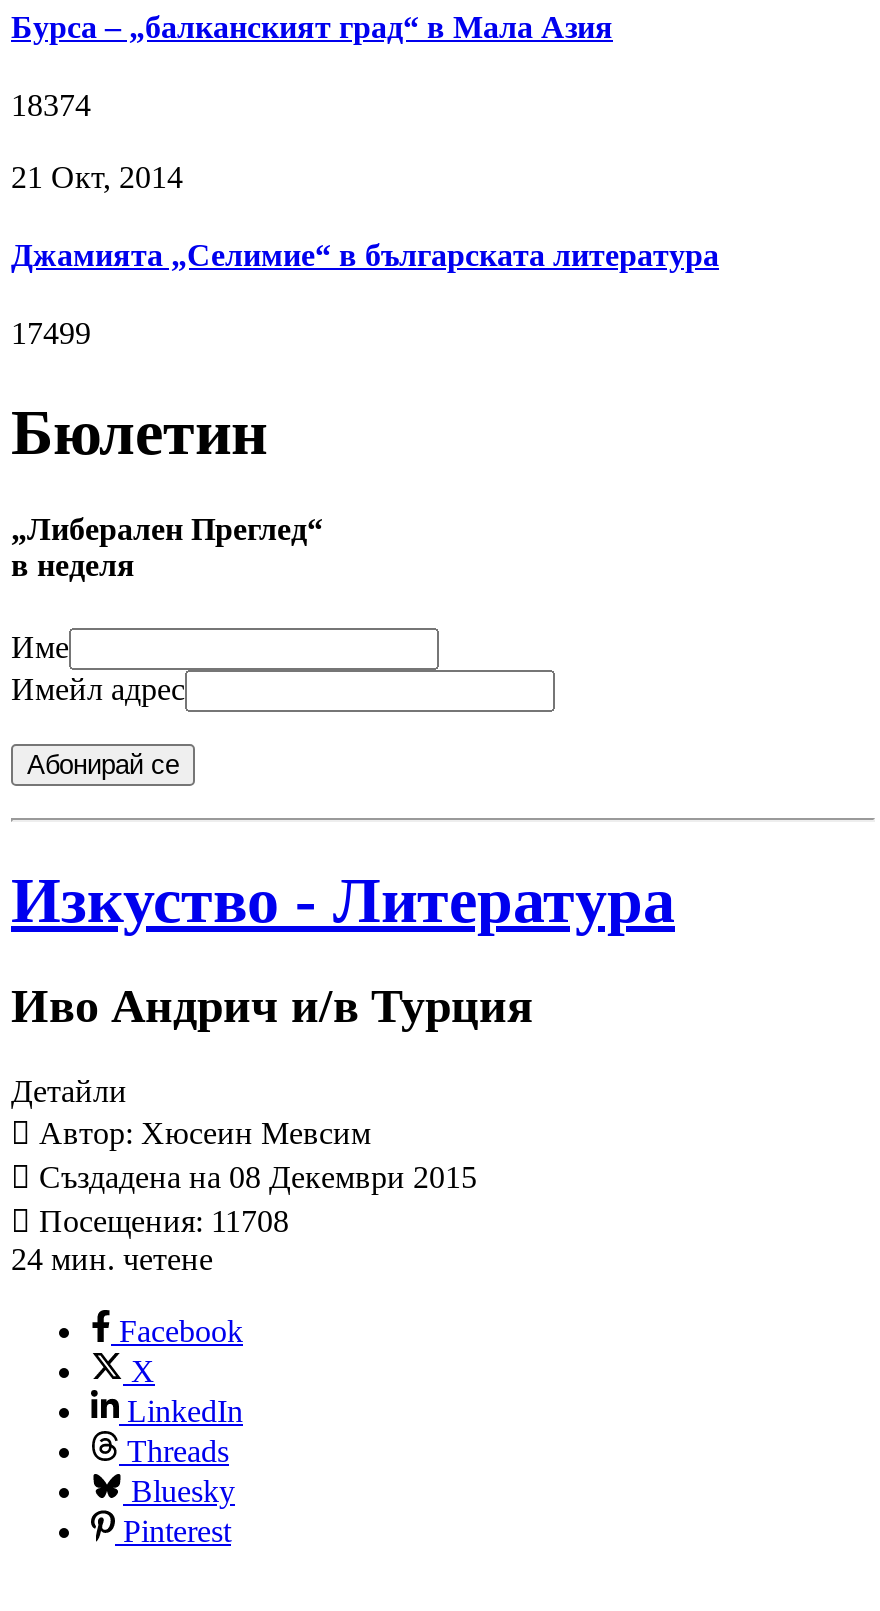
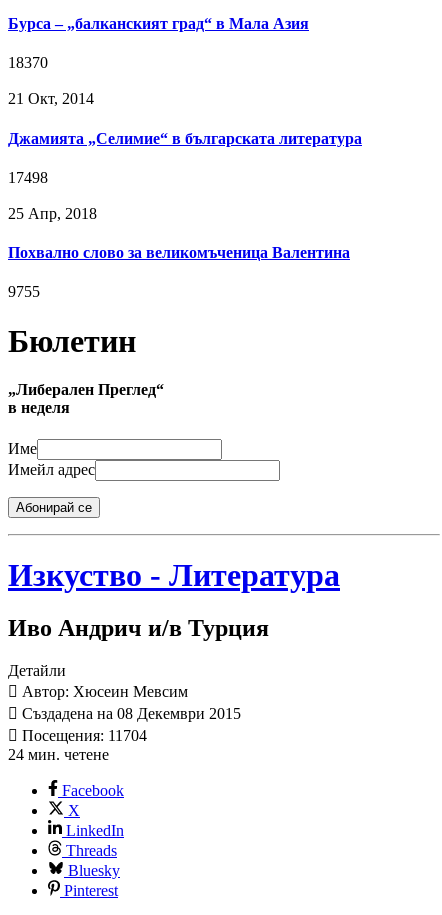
[11,88,91,122] 18374 -> [8,54,48,71] 18370
[11,317,91,351] 17499 -> [8,169,350,300] 17498 | 25 Апр, 2018 | Похвално слово за великомъченица Валентина | 9755
[31,1205,289,1239] Посещения: 11708 -> [18,727,147,744] Посещения: 11704

